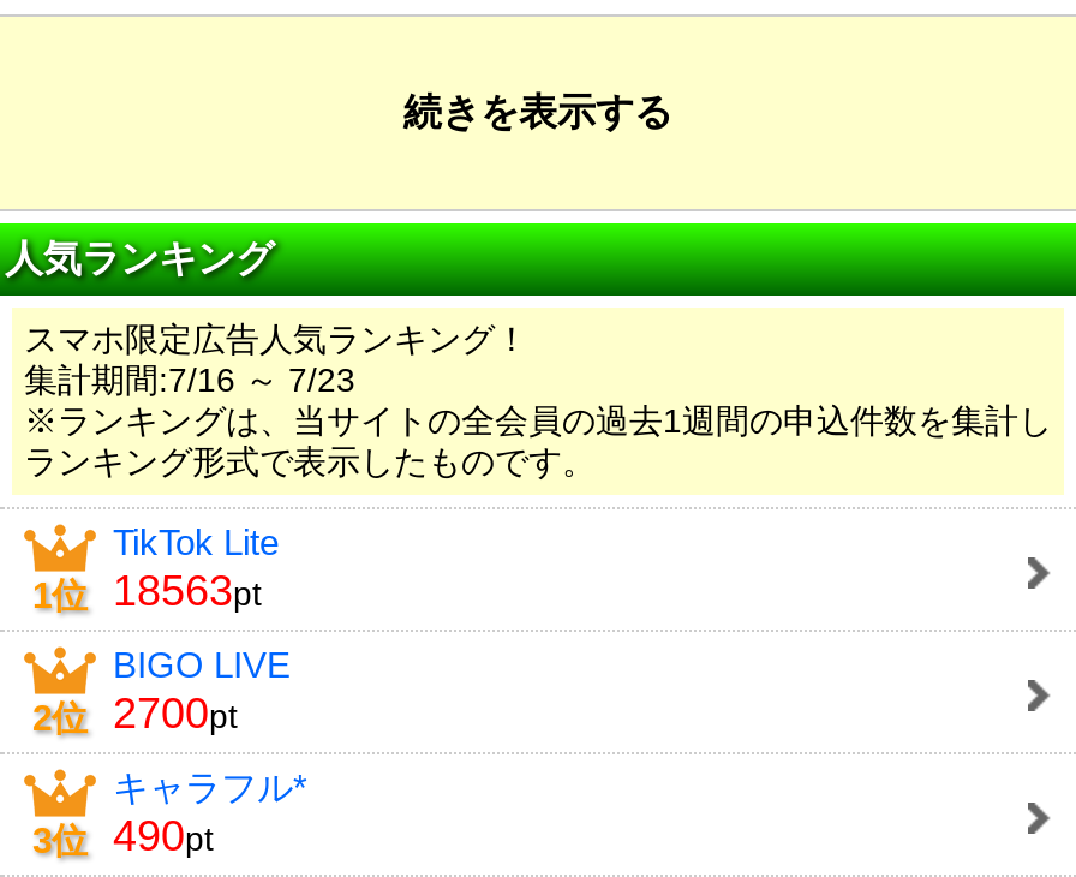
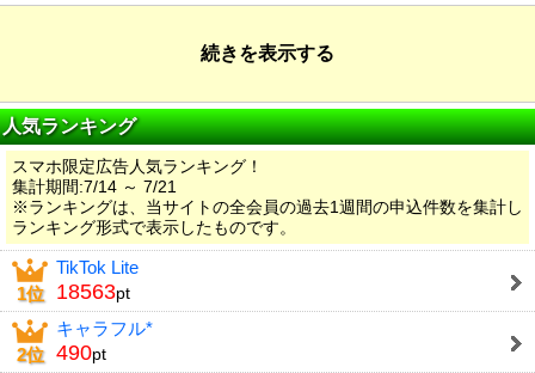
[24,361,355,400] 集計期間:7/16 ～ 7/23 -> [12,177,177,197] 集計期間:7/14 ～ 7/21
[32,645,291,861] BIGO LIVE | 2700pt | 3位 -> none

